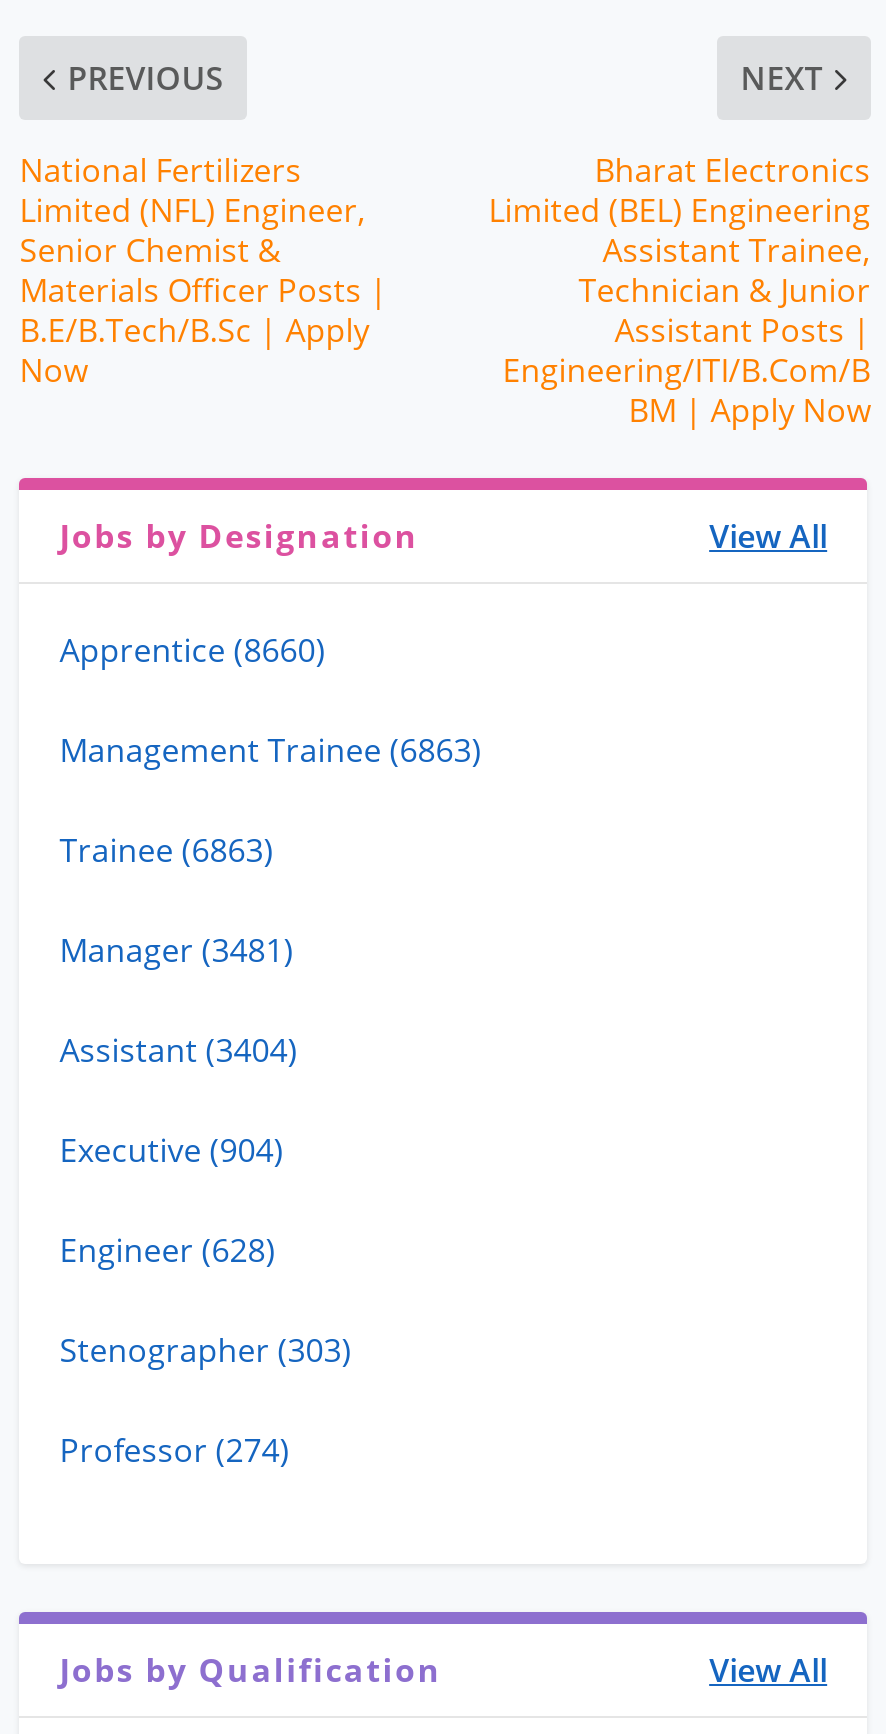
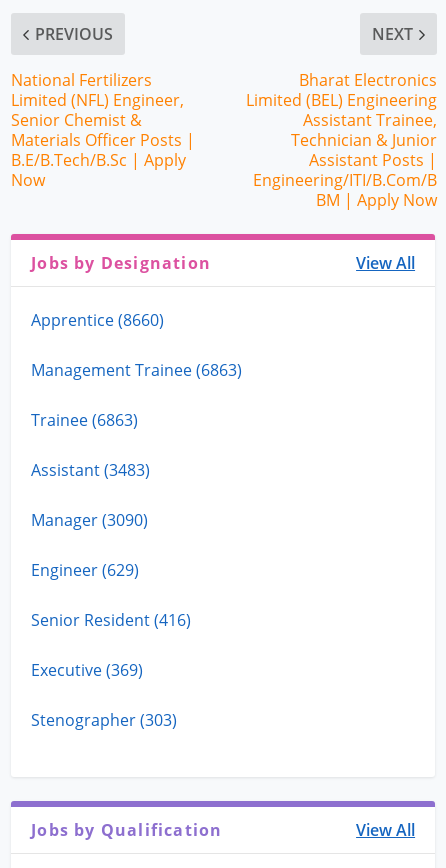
[59,929,297,1273] Manager (3481) | Assistant (3404) | Executive (904) | Engineer (628) -> [31,459,191,681] Assistant (3483) | Manager (3090) | Engineer (629) | Senior Resident (416) | Executive (369)
moved [59,1329,351,1373] -> [31,709,177,731]: Stenographer (303)
[59,1429,289,1473] Professor (274) -> none

